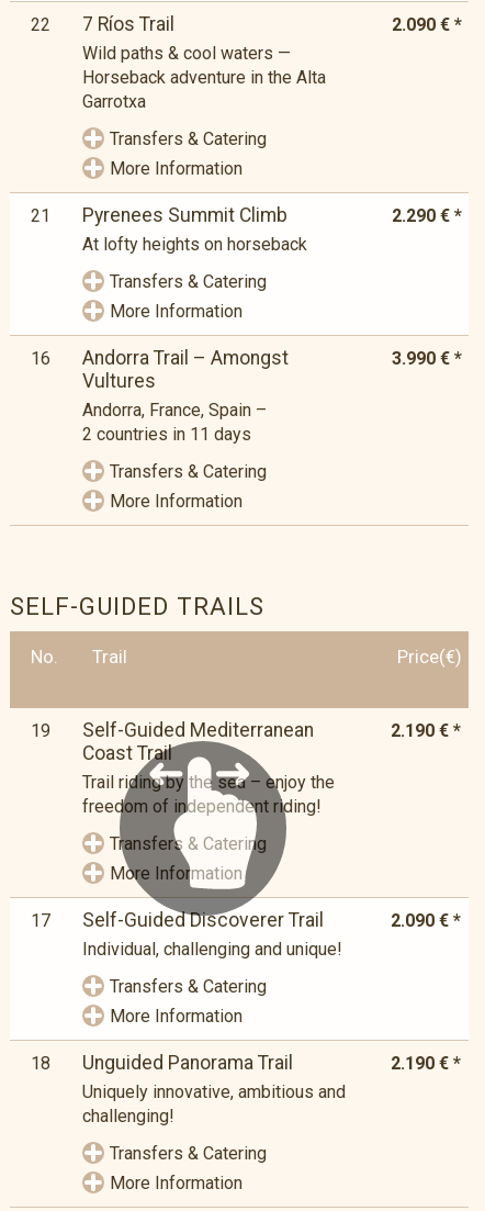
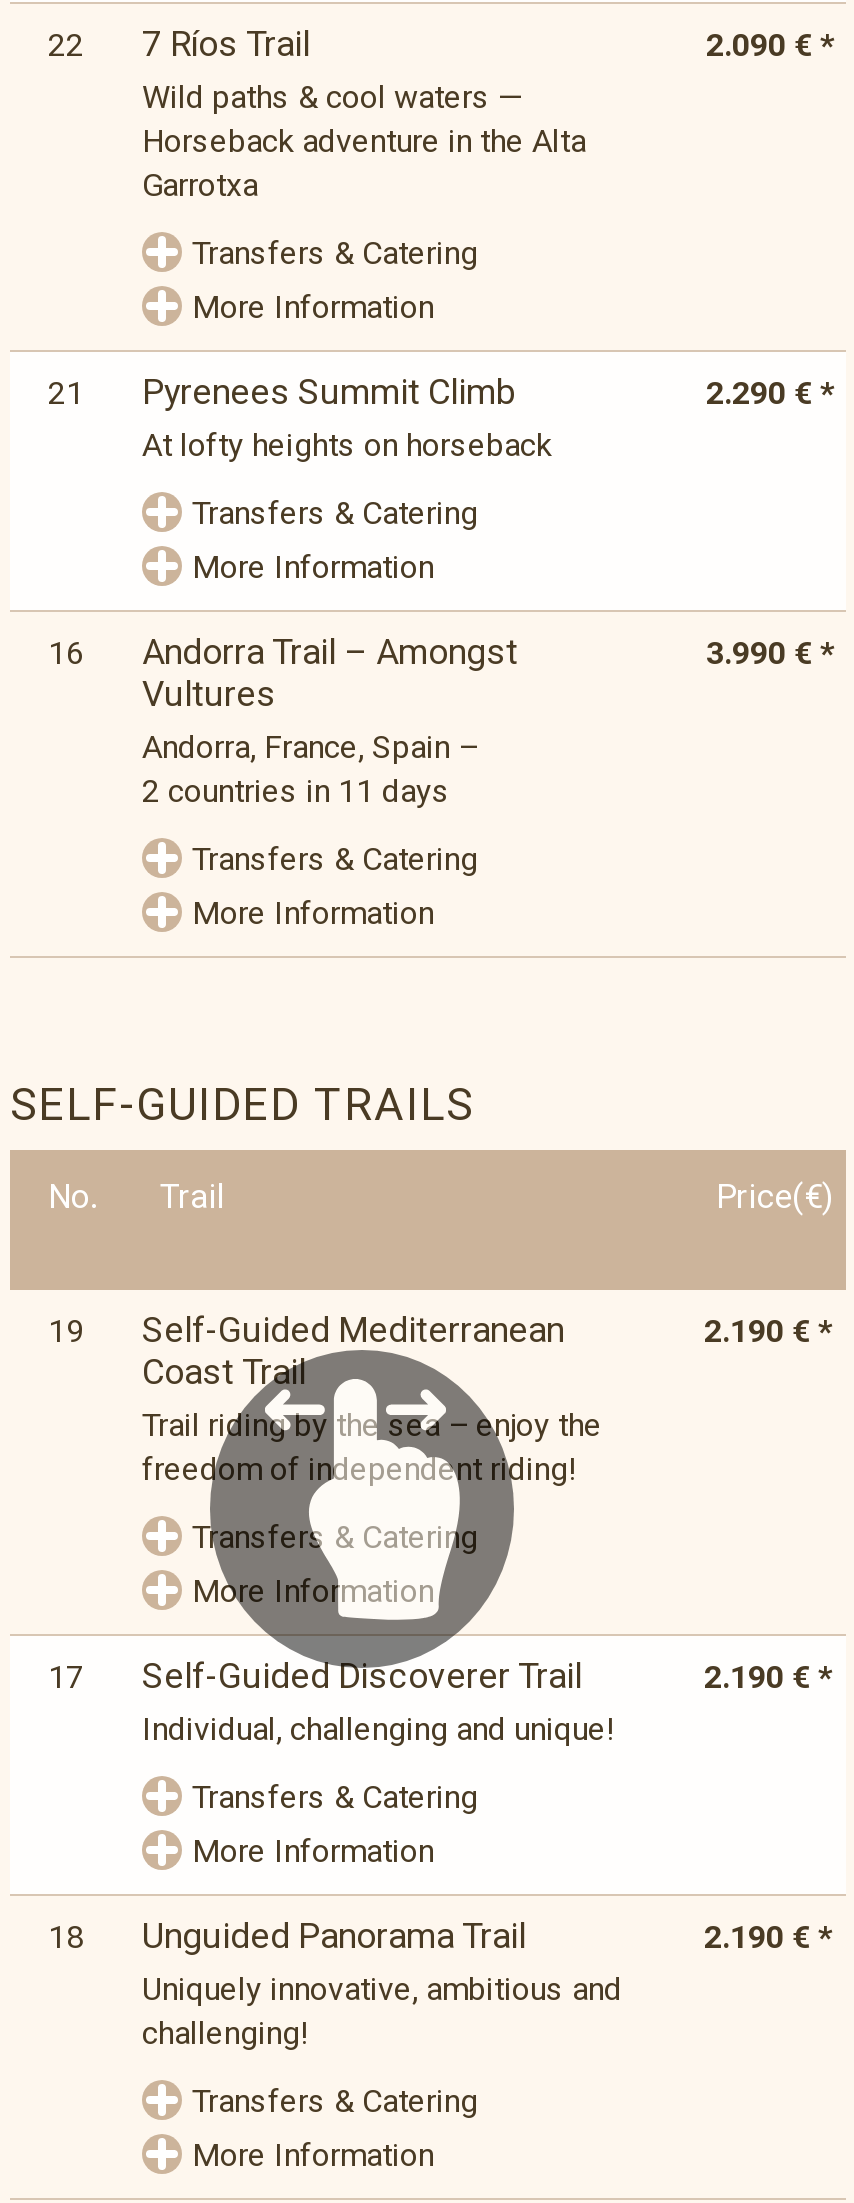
[391,910,461,931] 2.090 € * -> [704,1658,832,1696] 2.190 € *

